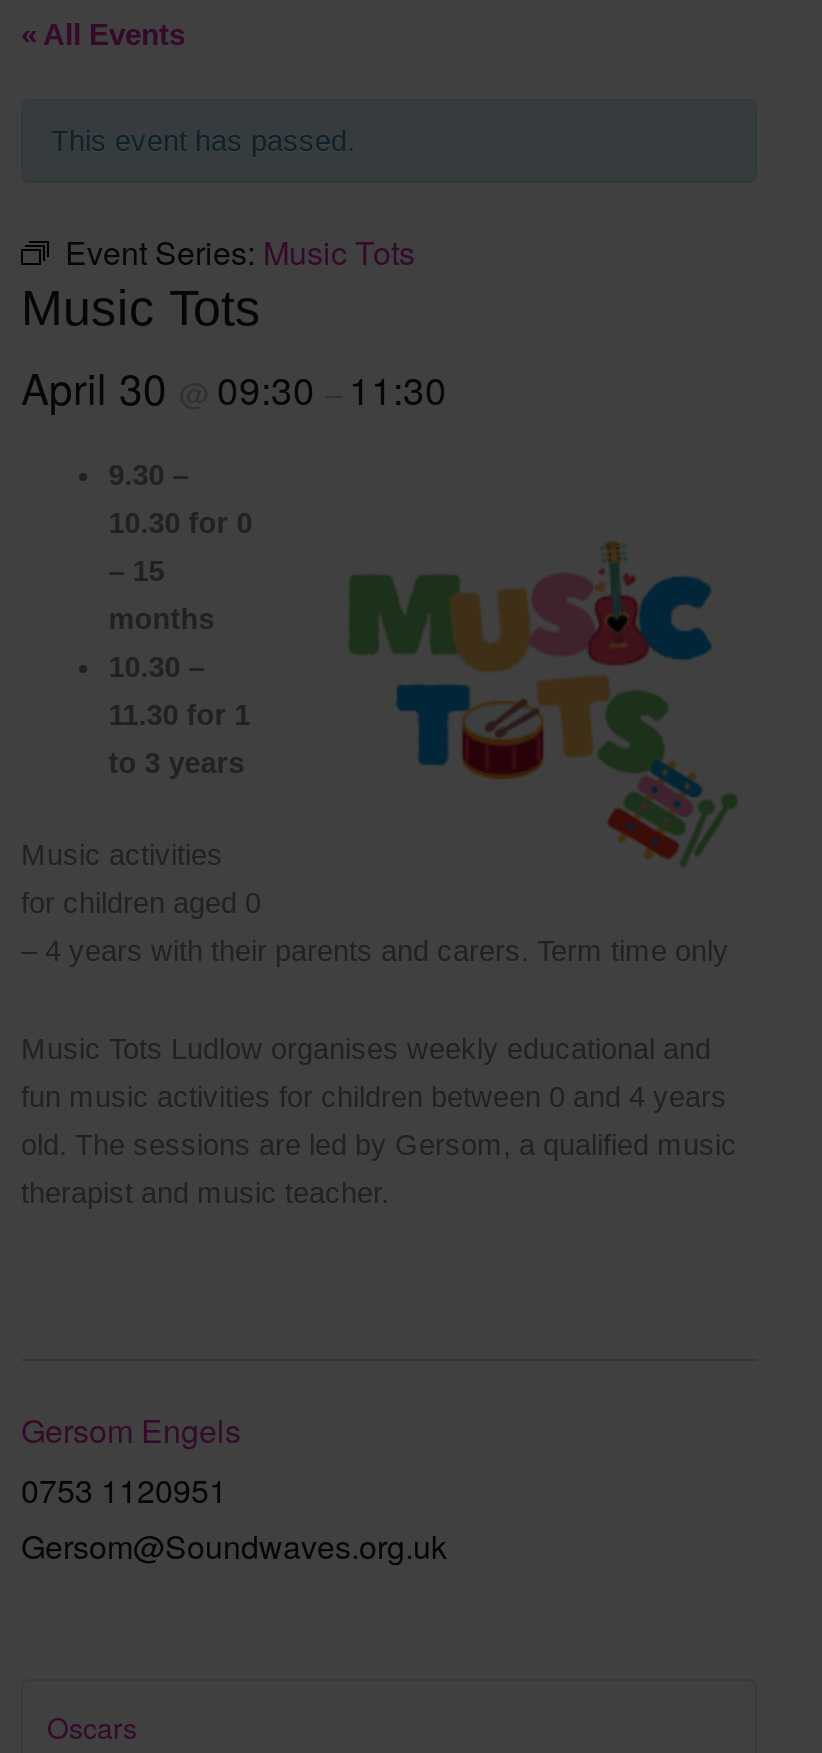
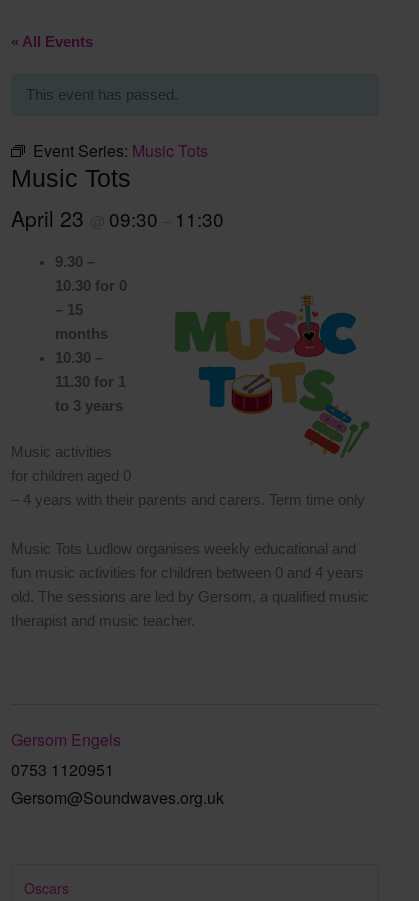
[21,357,447,417] April 30 @ 09:30 – 11:30 -> [11,203,224,233] April 23 @ 09:30 – 11:30

